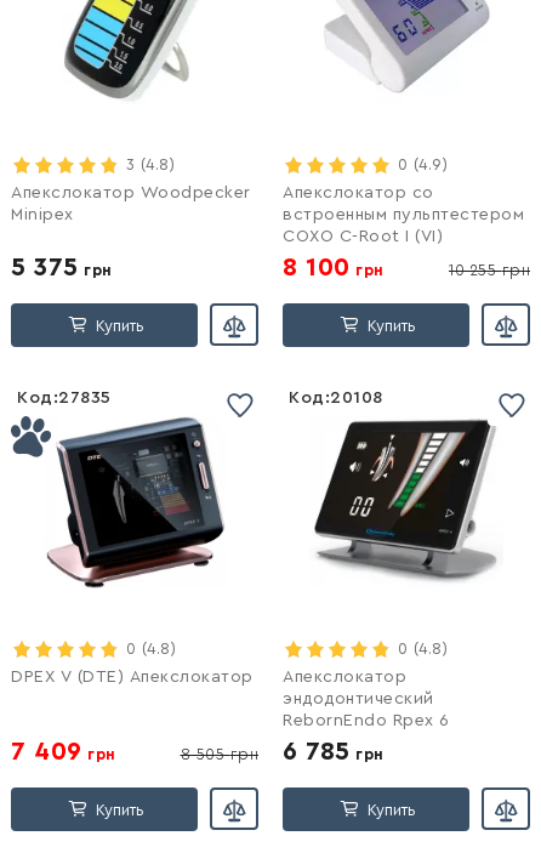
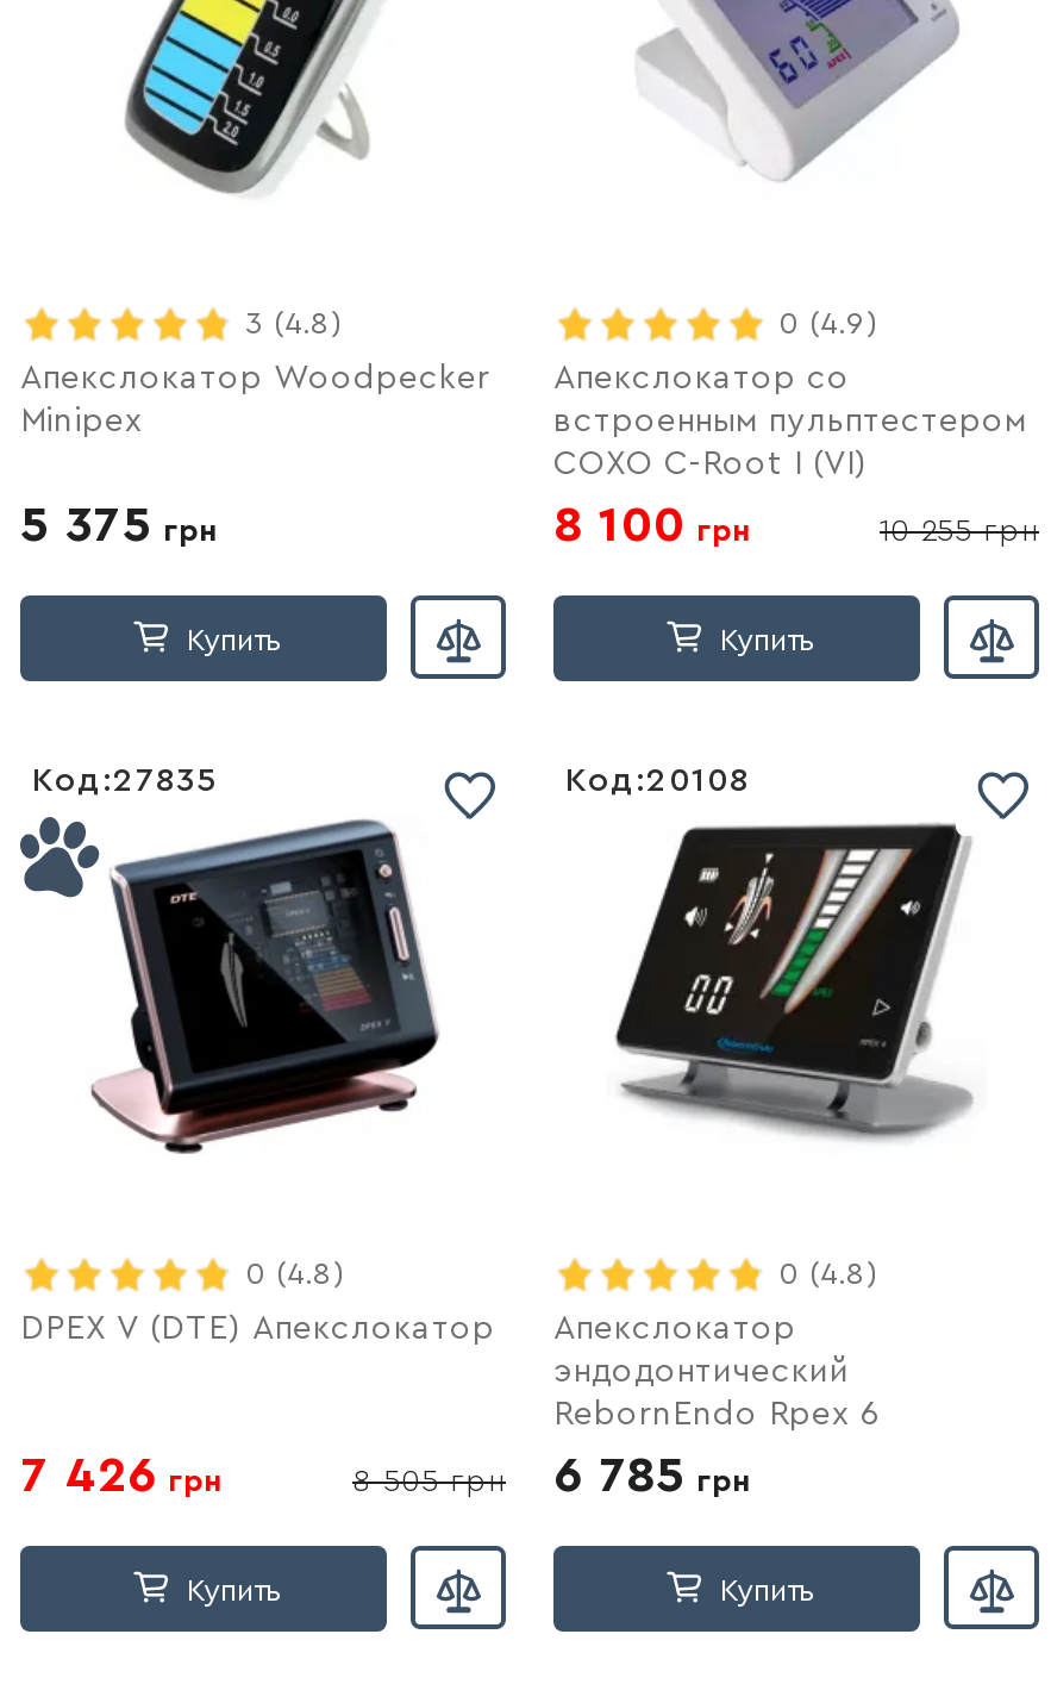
[11,739,116,764] 7 409 грн -> [20,1451,224,1501] 7 426 грн

